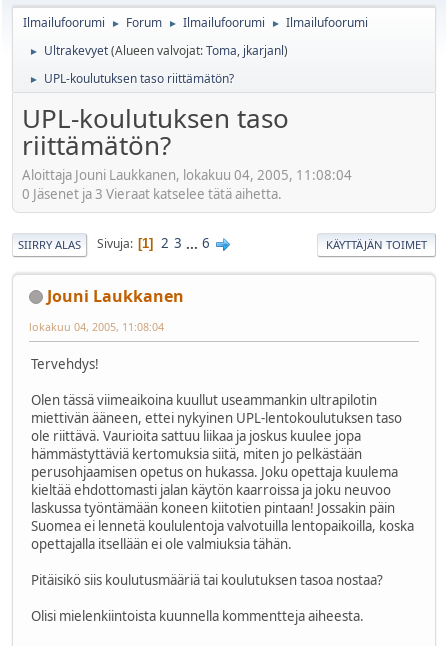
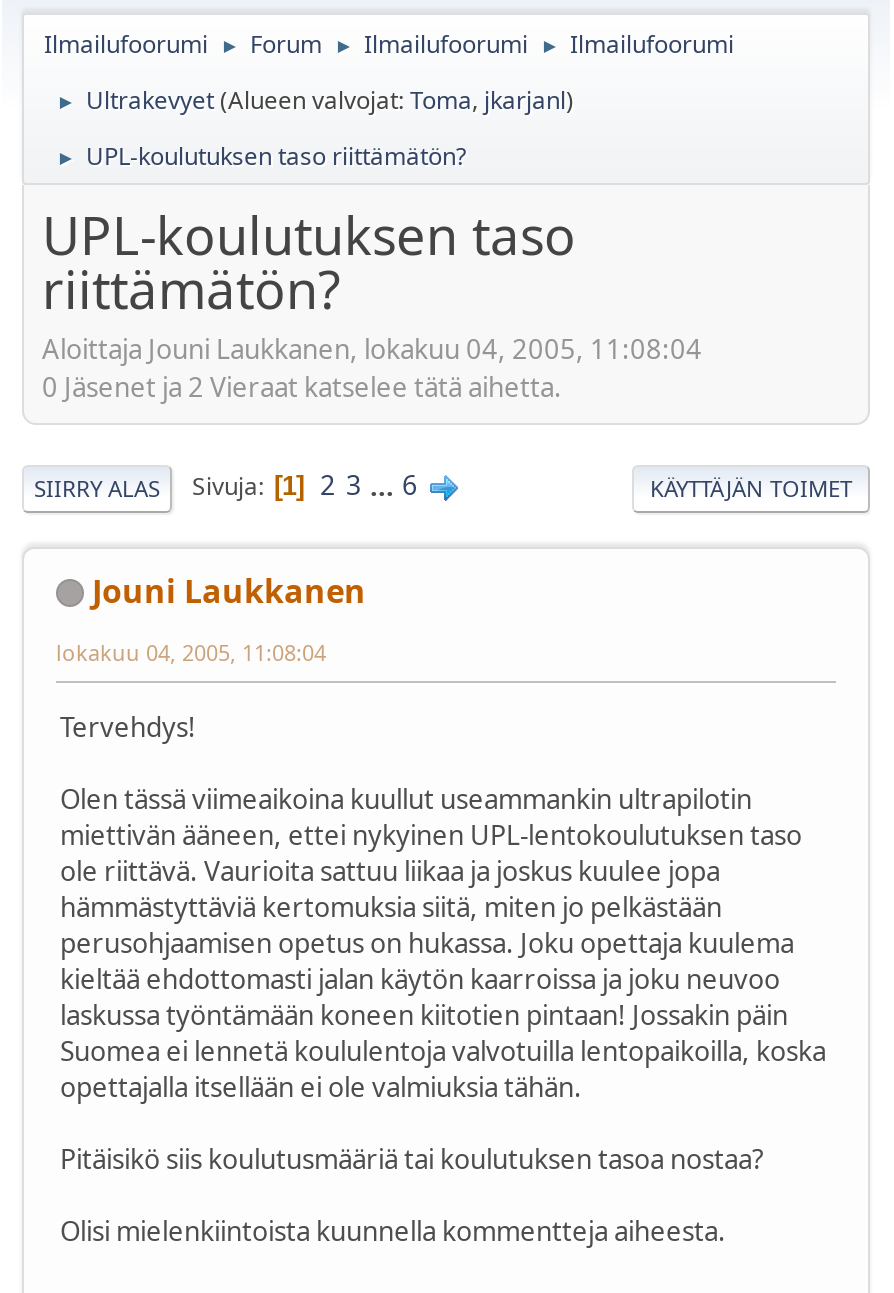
[22,184,282,202] 0 Jäsenet ja 3 Vieraat katselee tätä aihetta. -> [42,368,562,404] 0 Jäsenet ja 2 Vieraat katselee tätä aihetta.

